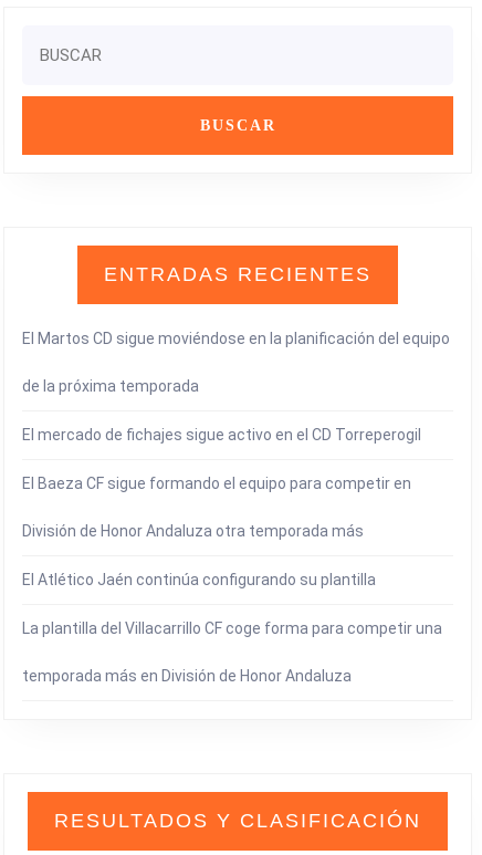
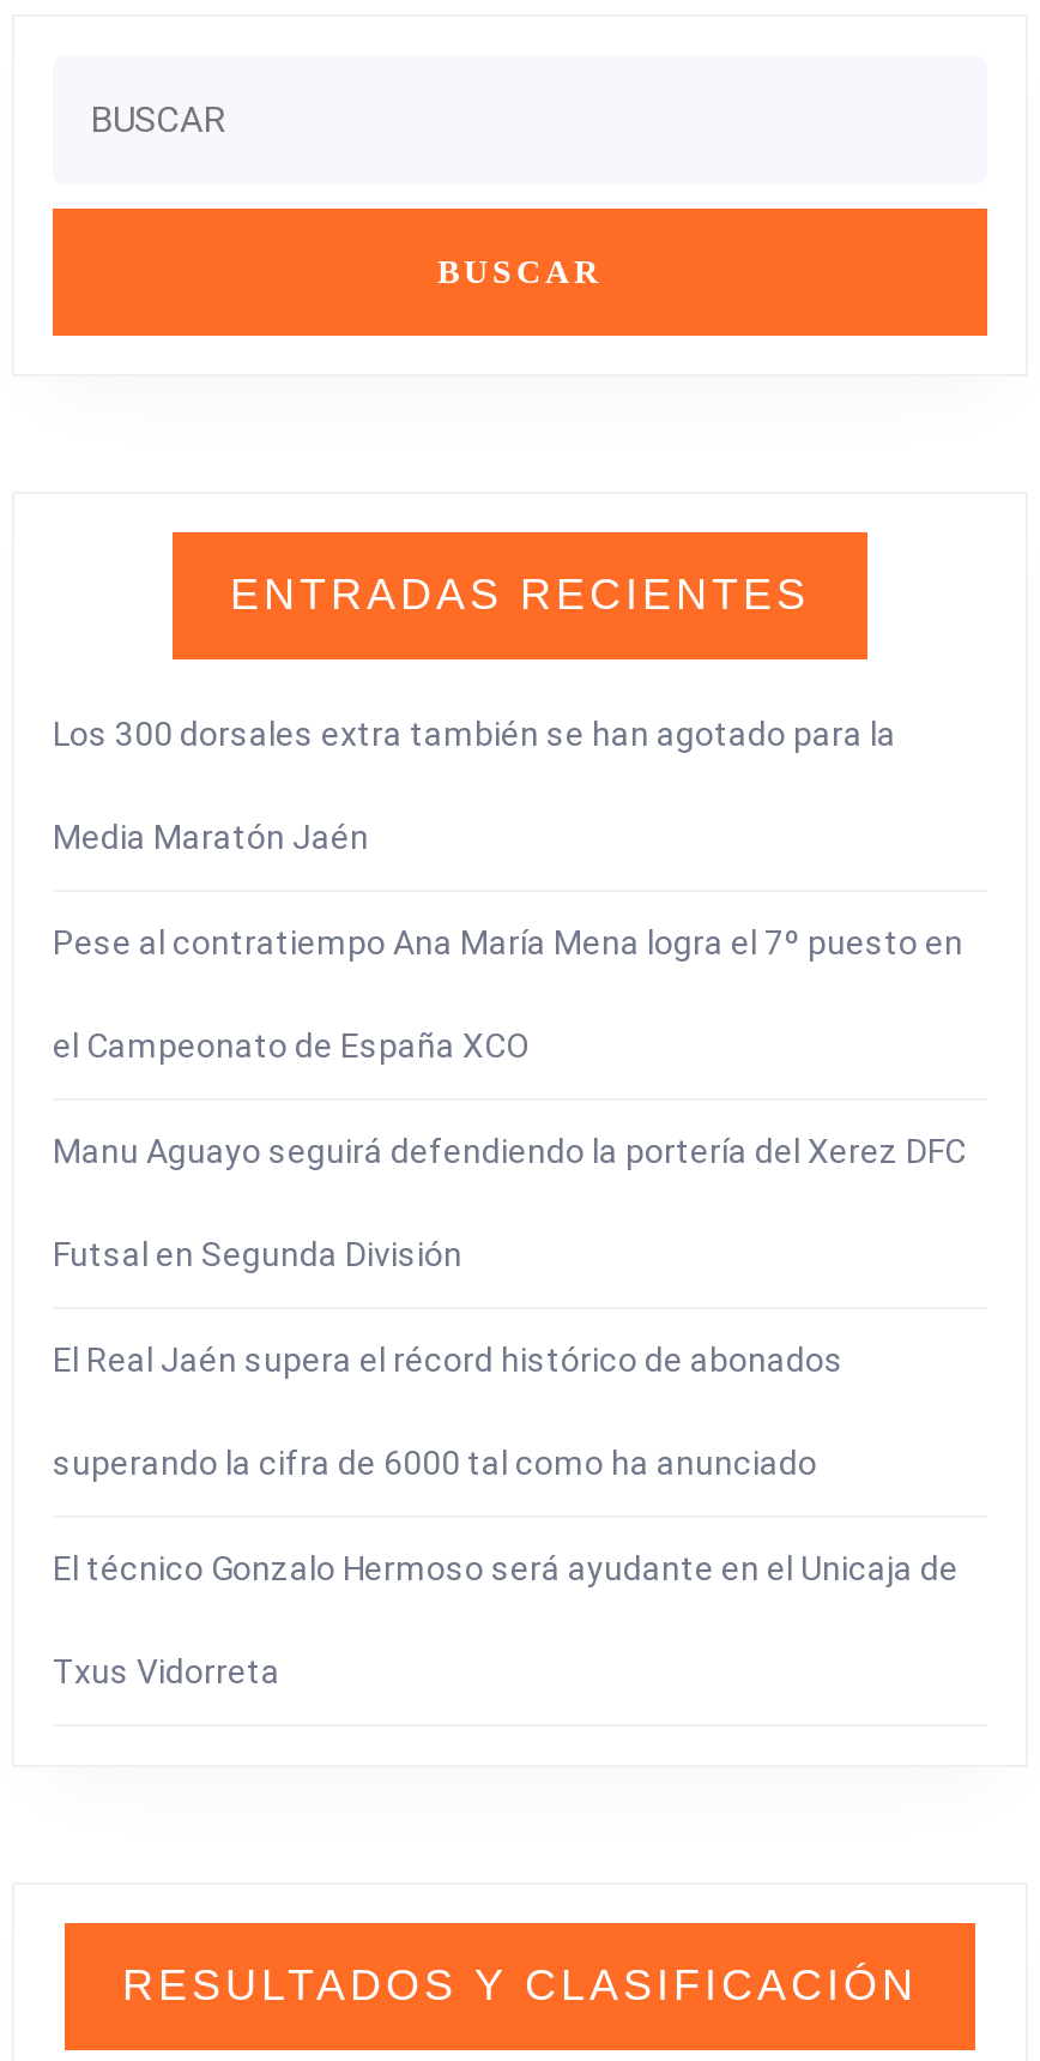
[22,329,450,684] El Martos CD sigue moviéndose en la planificación del equipo | de la próxima temporada | El mercado de fichajes sigue activo en el CD Torreperogil | El Baeza CF sigue formando el equipo para competir en | División de Honor Andaluza otra temporada más | El Atlético Jaén continúa configurando su plantilla | La plantilla del Villacarrillo CF coge forma para competir una | temporada más en División de Honor Andaluza -> [53,714,966,1690] Los 300 dorsales extra también se han agotado para la | Media Maratón Jaén | Pese al contratiempo Ana María Mena logra el 7º puesto en | el Campeonato de España XCO | Manu Aguayo seguirá defendiendo la portería del Xerez DFC | Futsal en Segunda División | El Real Jaén supera el récord histórico de abonados | superando la cifra de 6000 tal como ha anunciado | El técnico Gonzalo Hermoso será ayudante en el Unicaja de | Txus Vidorreta

